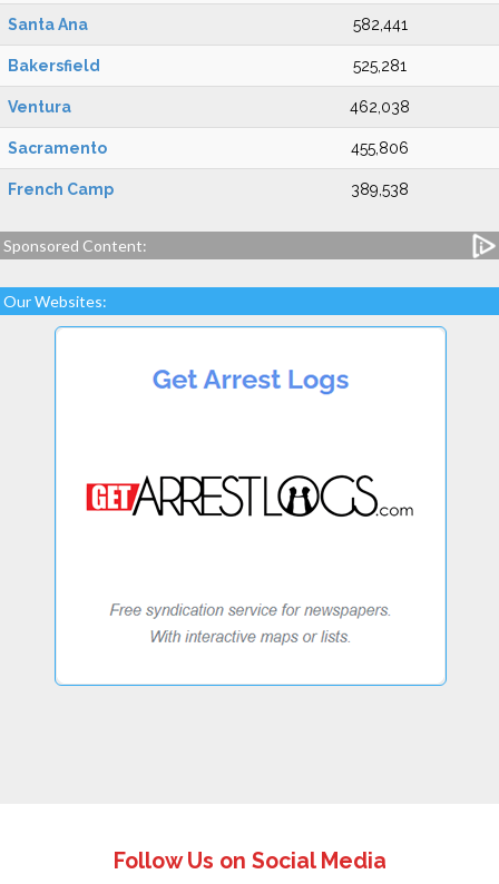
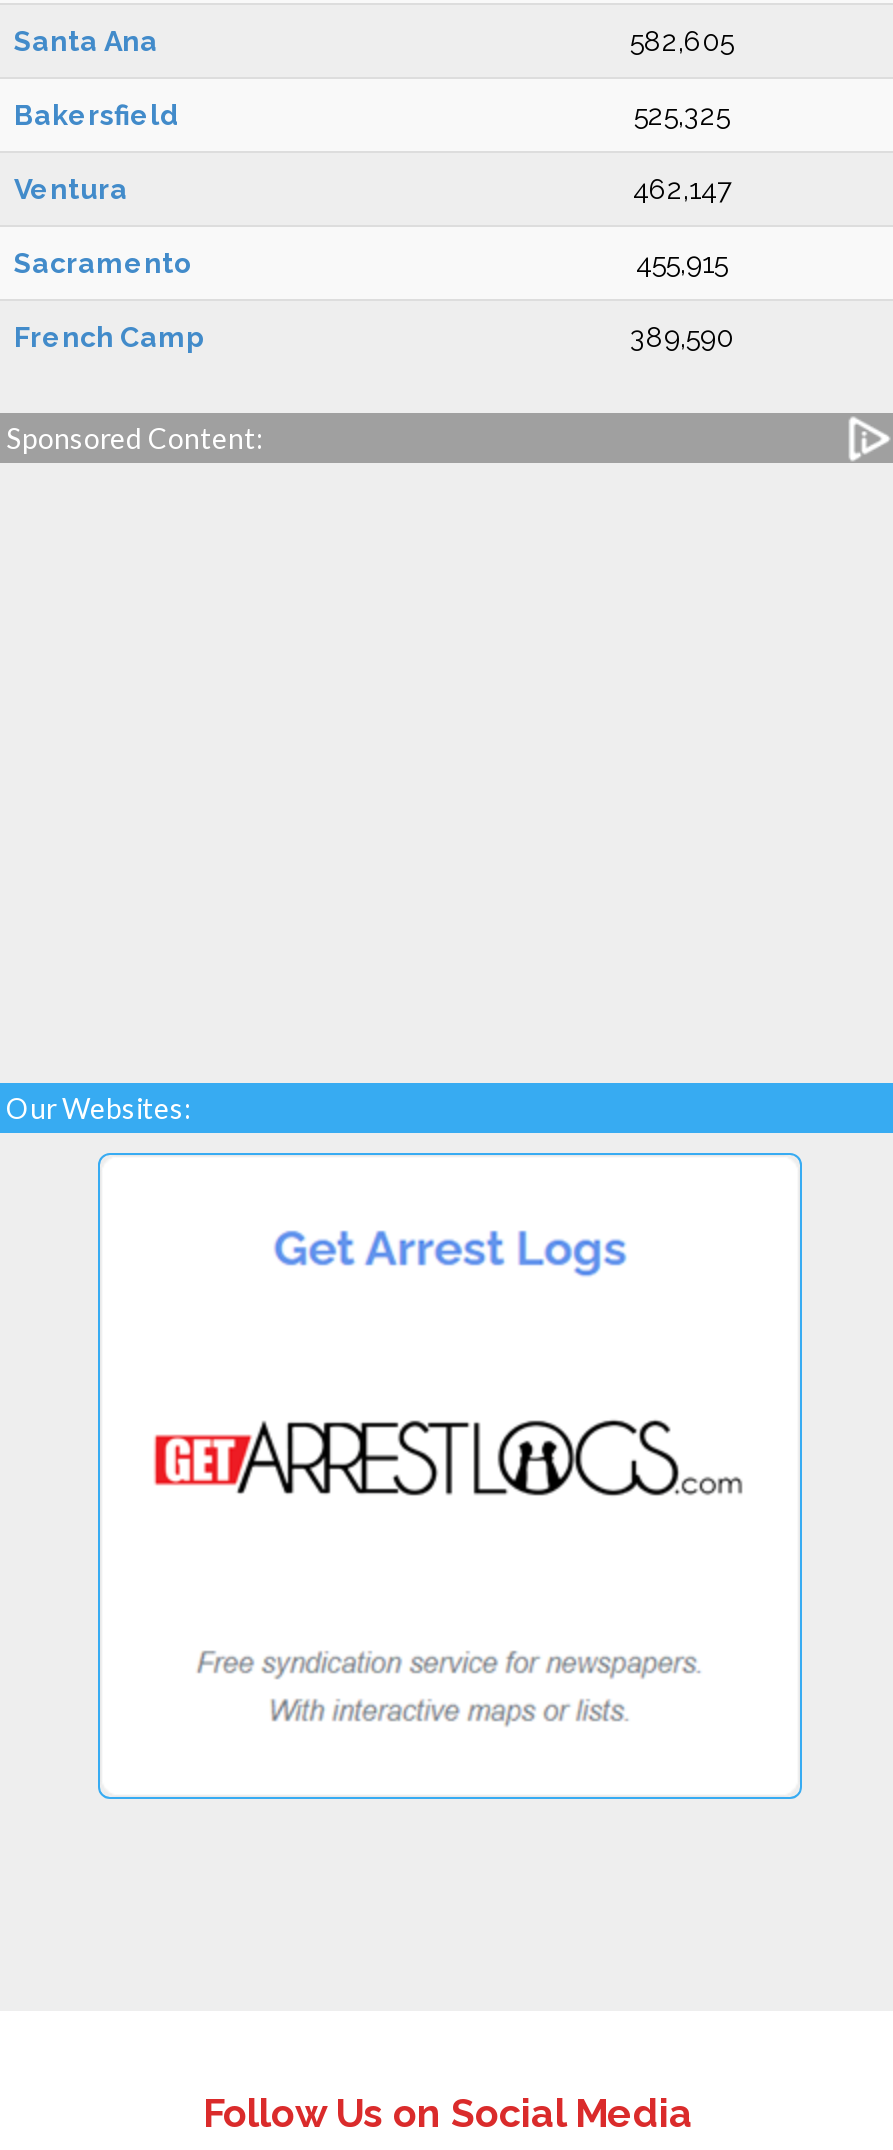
[353,16,407,33] 582,441 -> [630,25,734,57] 582,605
[353,57,407,75] 525,281 -> [634,99,730,131] 525,325
[350,98,410,116] 462,038 -> [633,173,731,205] 462,147
[351,139,409,157] 455,806 -> [636,247,728,279] 455,915
[351,180,409,198] 389,538 -> [630,321,734,353] 389,590

